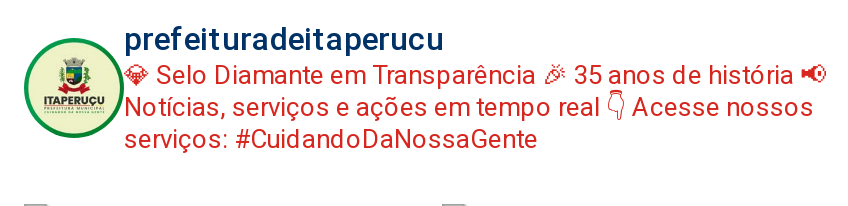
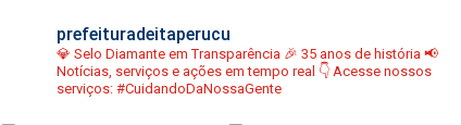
[22,36,118,140] [image] -> none

